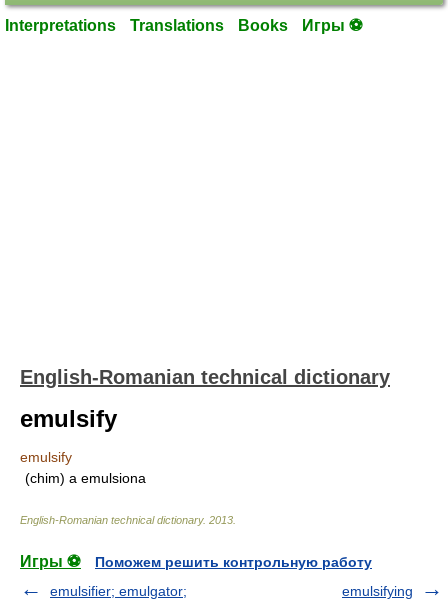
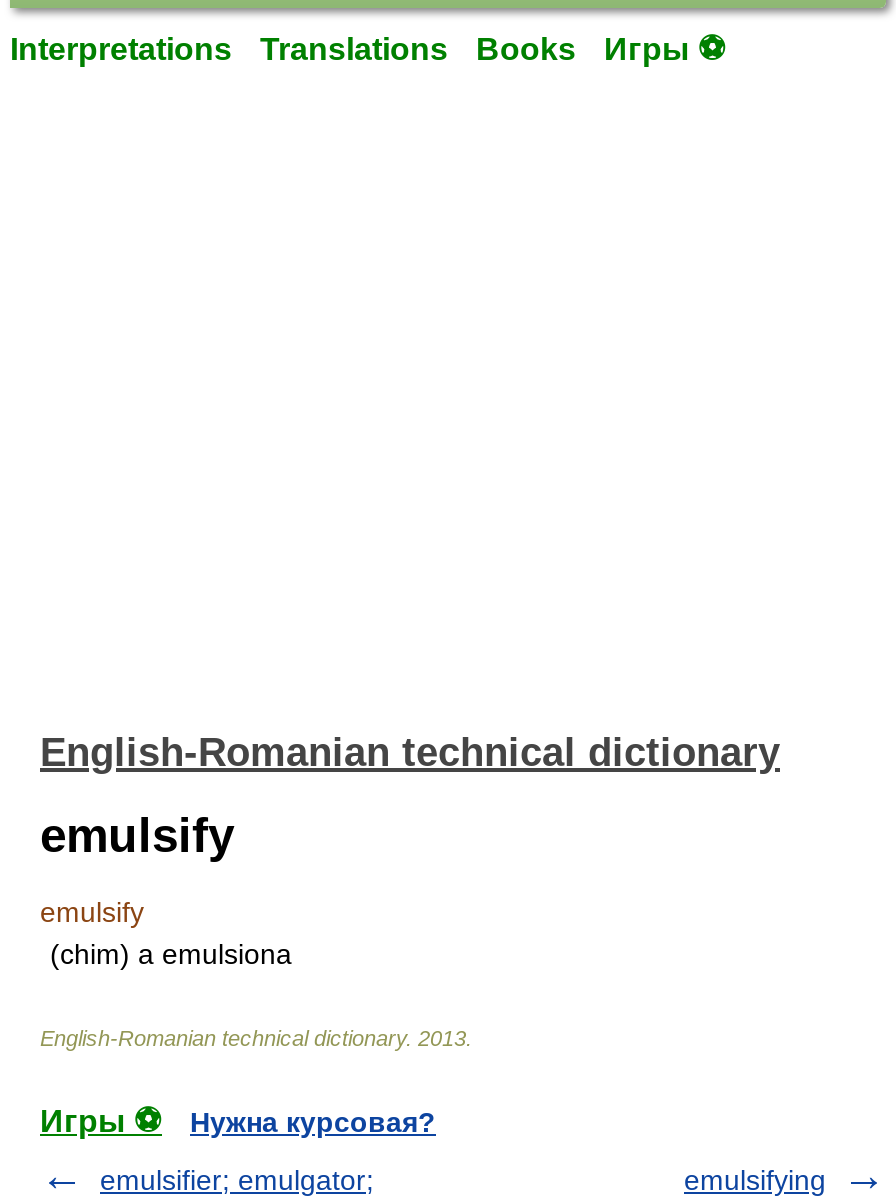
[95,554,372,570] Поможем решить контрольную работу -> [190,1106,436,1138] Нужна курсовая?

